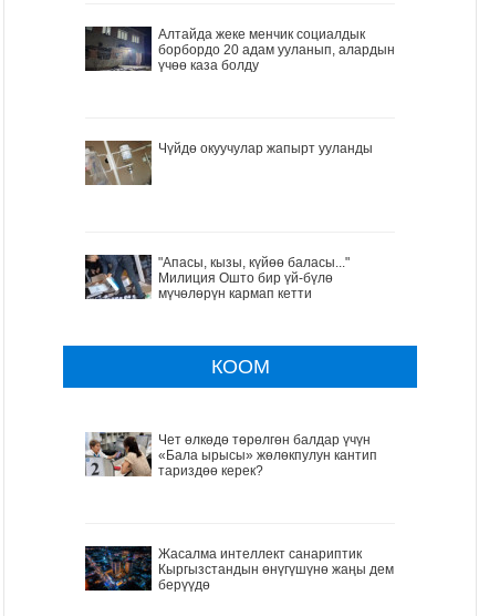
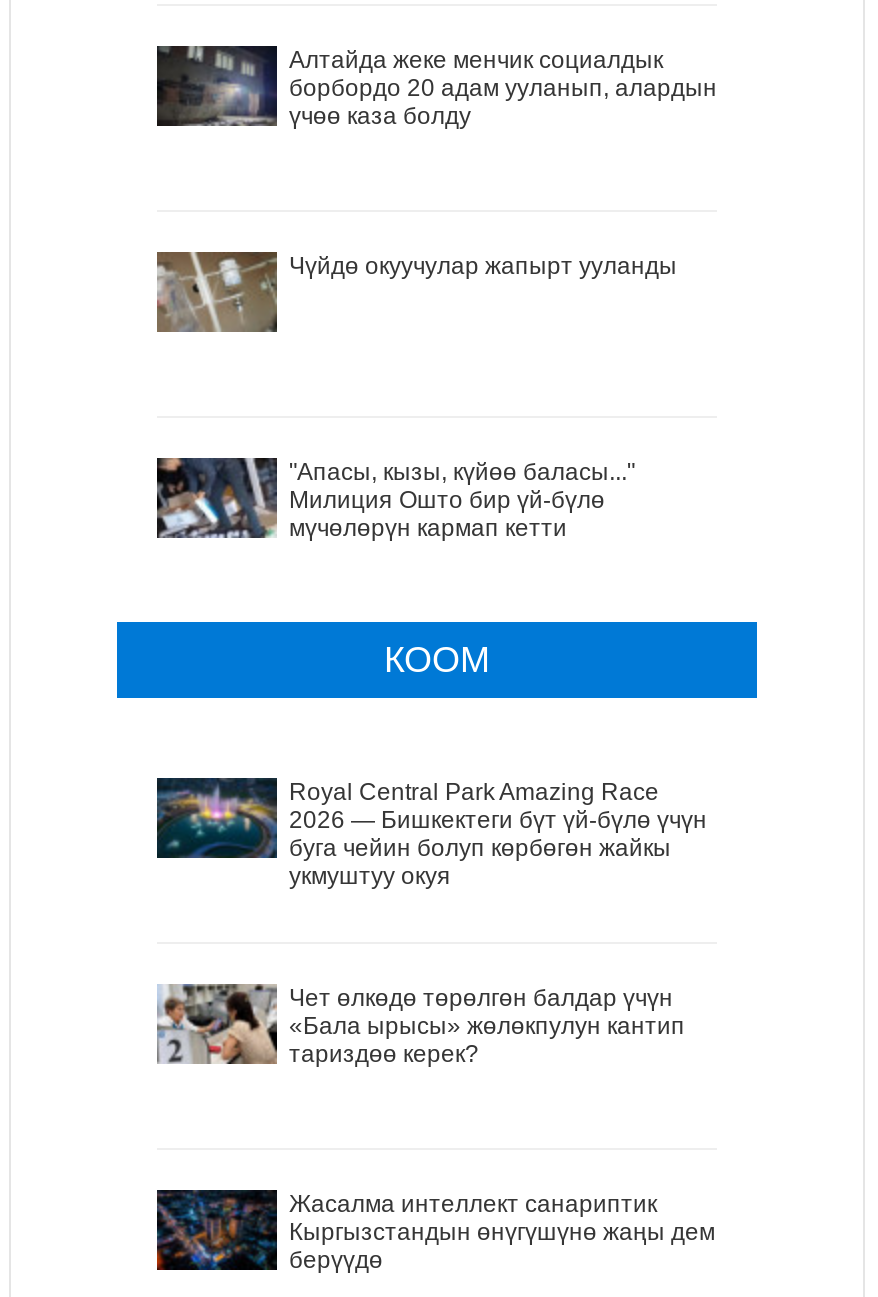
none -> [155,776,707,890] [image] | Royal Central Park Amazing Race | 2026 — Бишкектеги бүт үй-бүлө үчүн | буга чейин болуп көрбөгөн жайкы | укмуштуу окуя

